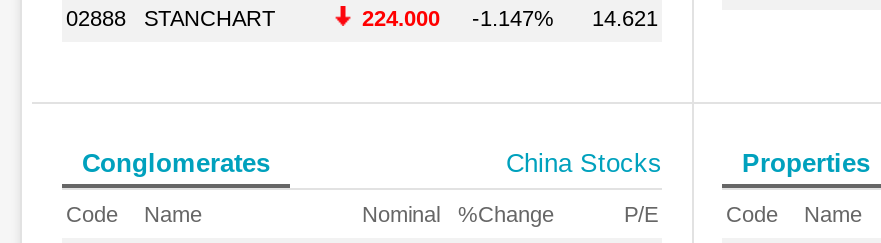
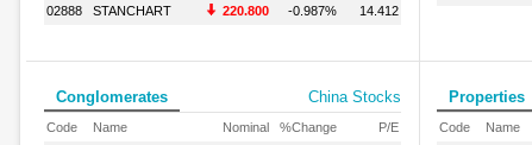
[362,6,440,30] 224.000 -> [223,4,269,18] 220.800
[472,6,554,30] -1.147% -> [288,4,337,18] -0.987%
[592,6,658,30] 14.621 -> [359,4,399,18] 14.412

